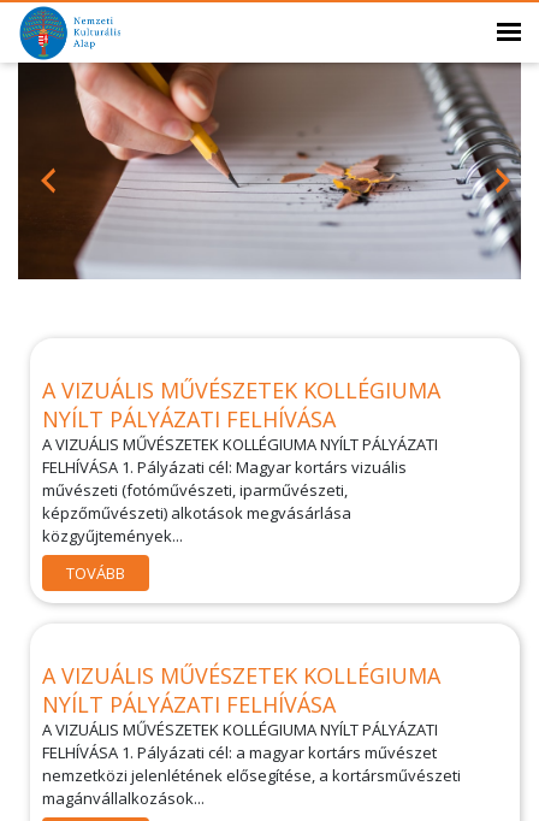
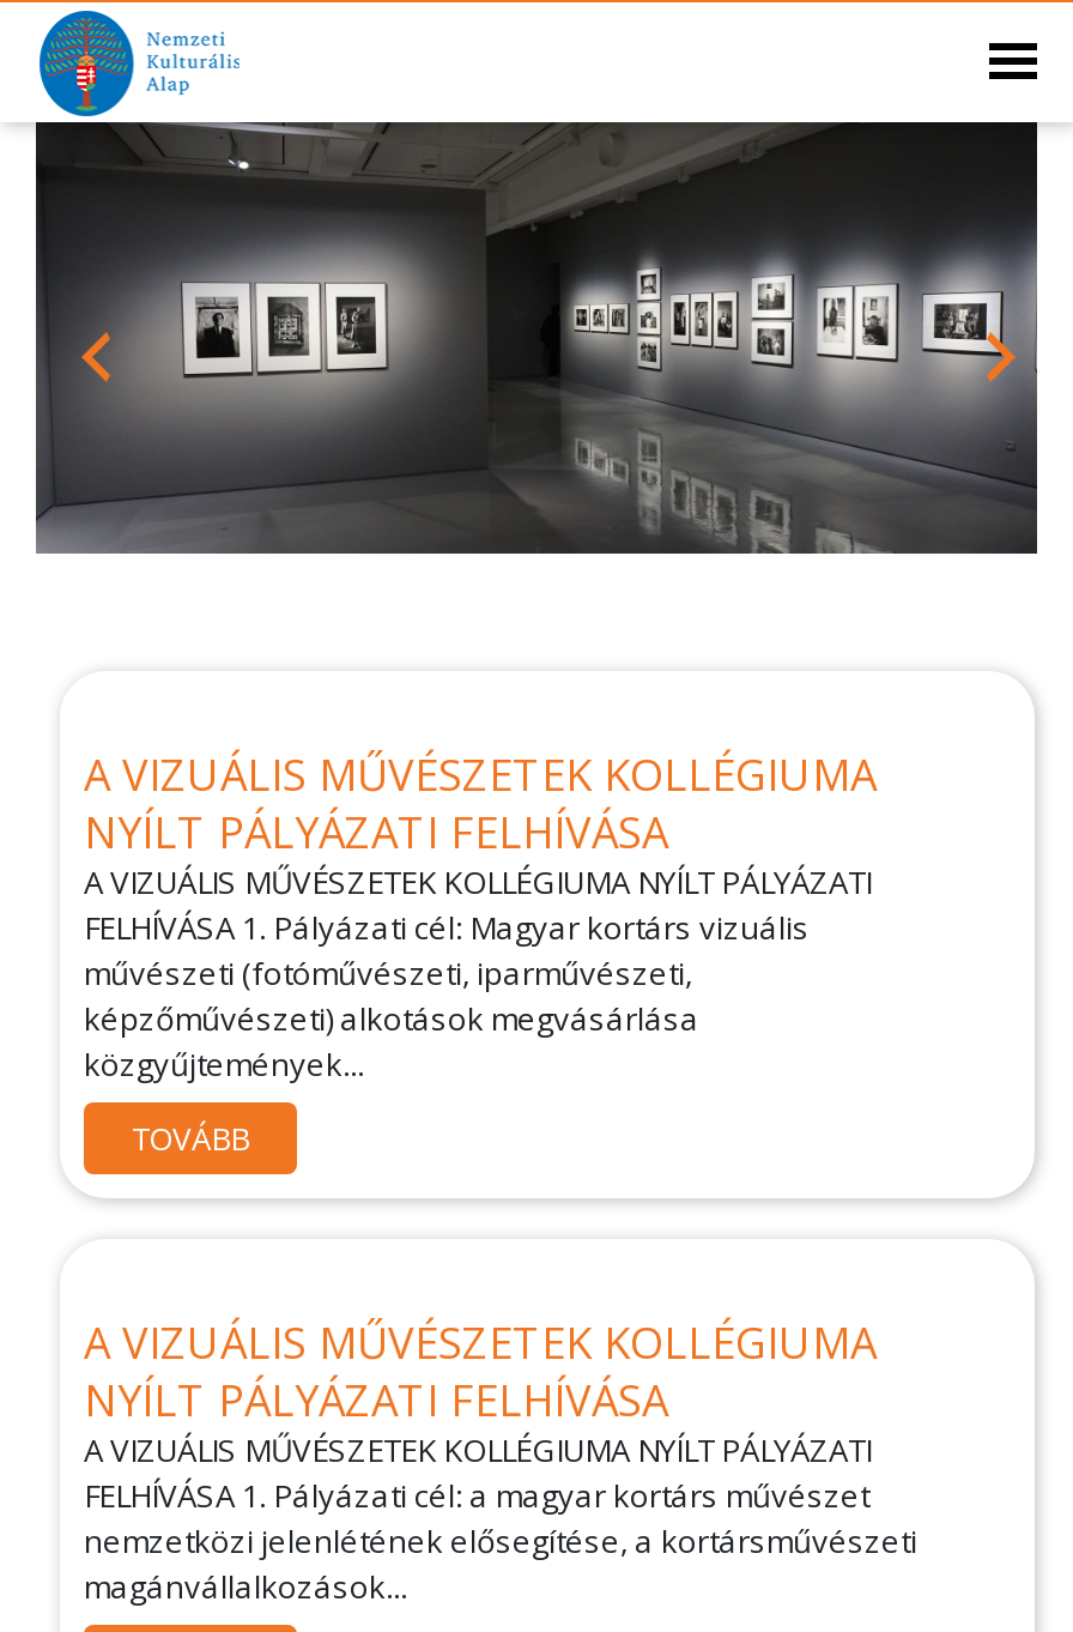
[17,61,521,280] [image] -> [34,120,1037,556] [image]

